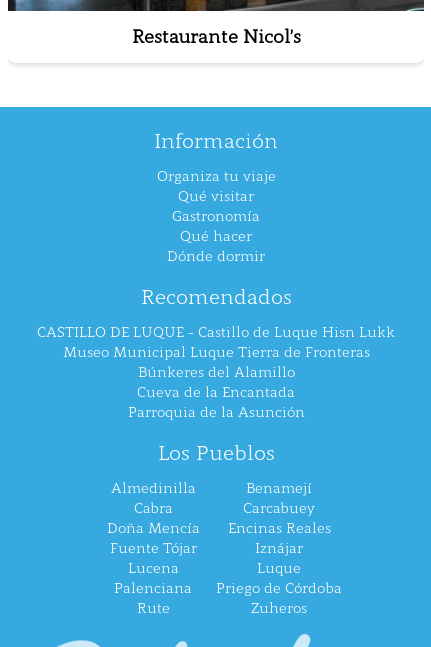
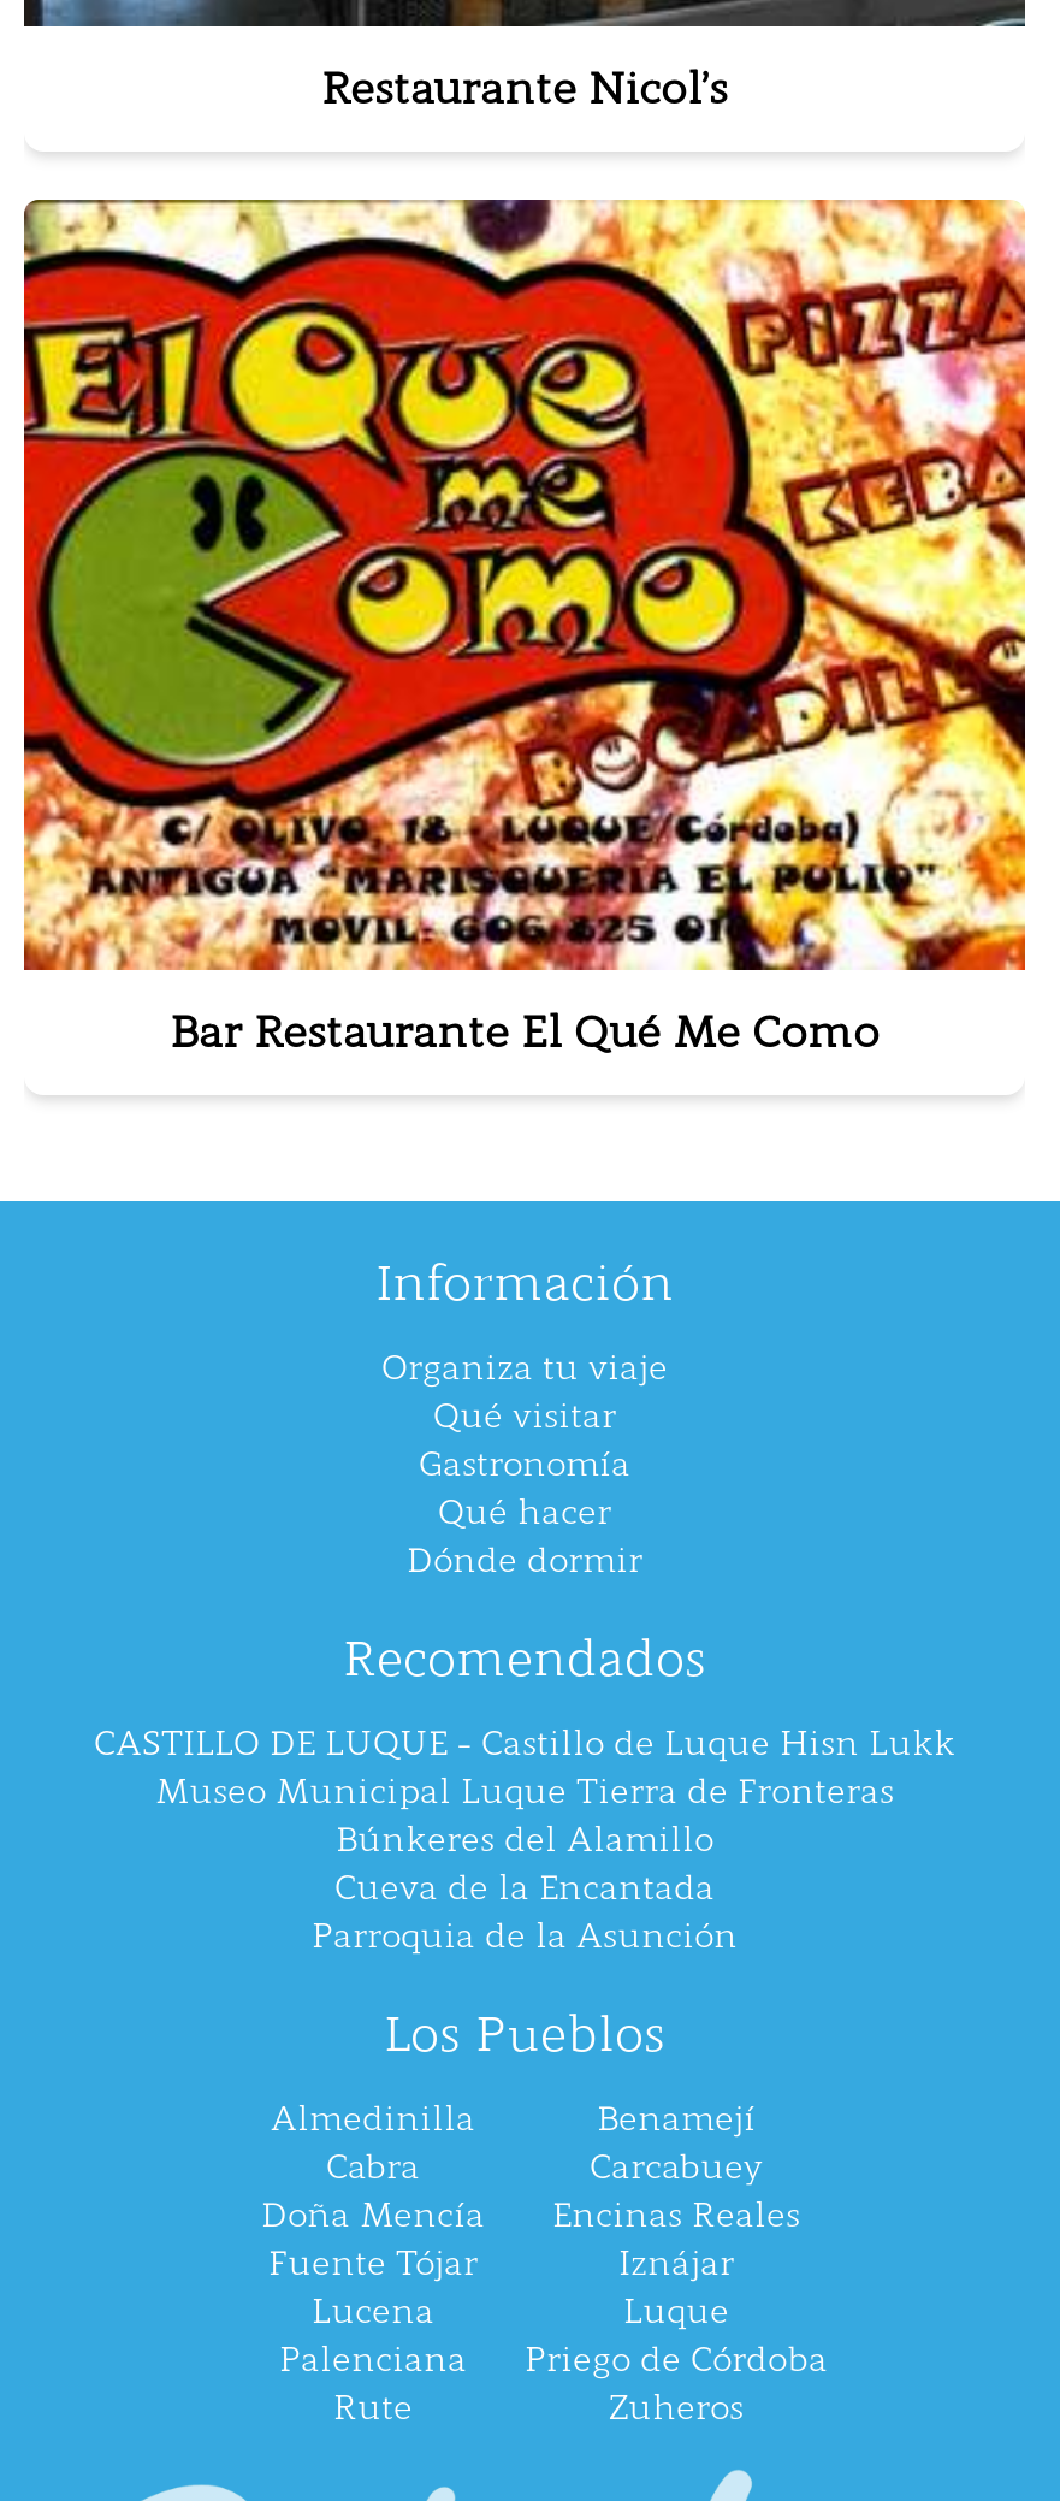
none -> [22,197,1028,1059] [image] | Bar Restaurante El Qué Me Como

